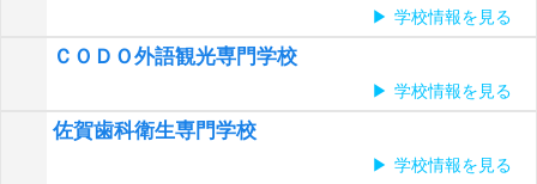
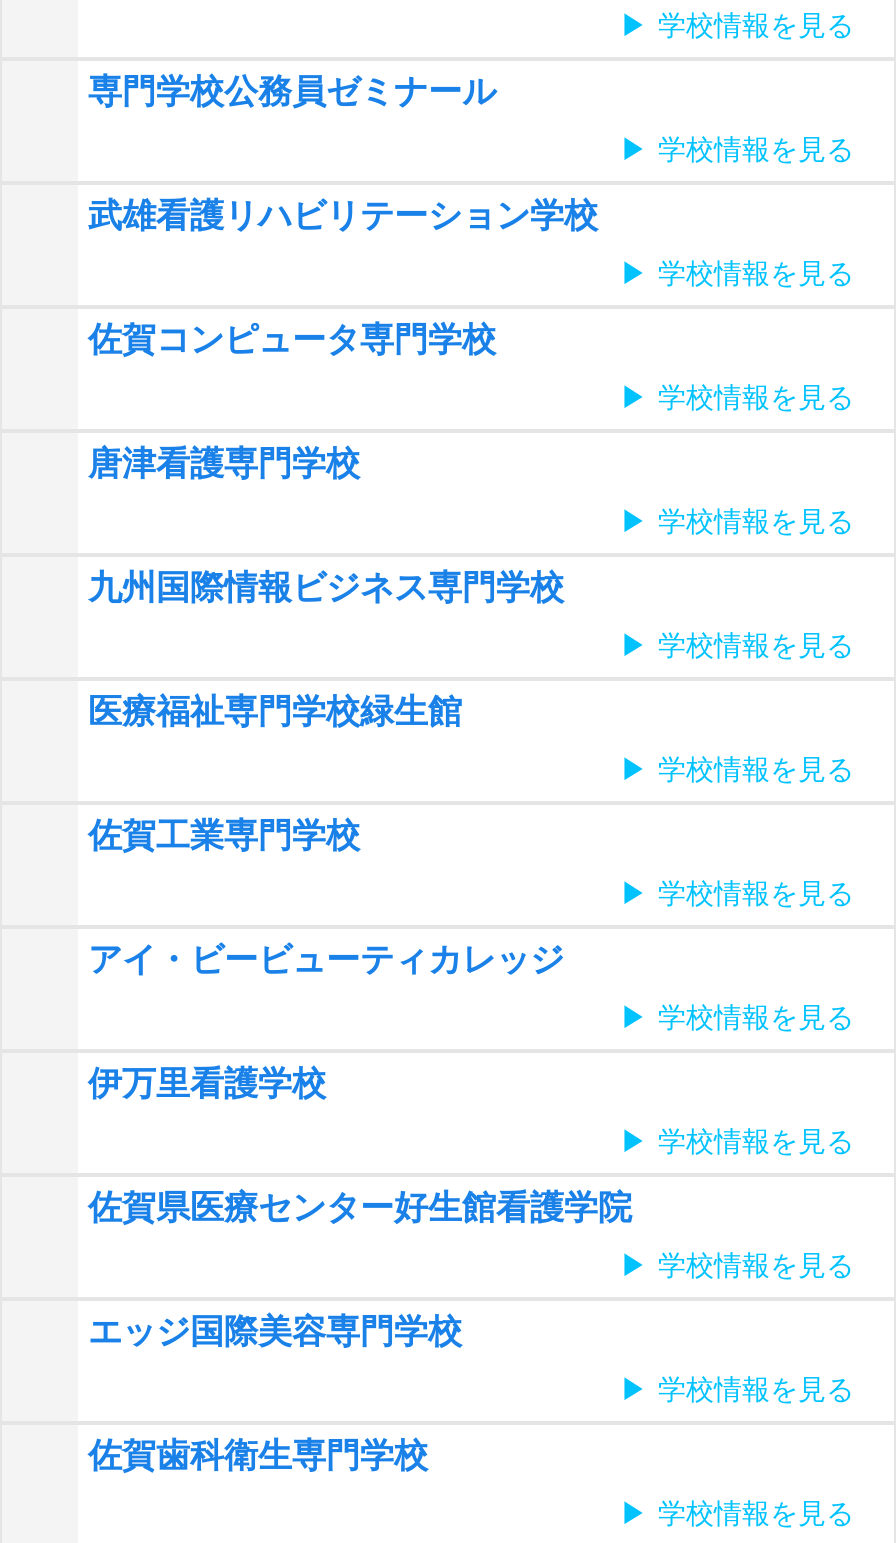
[53,45,297,68] ＣＯＤＯ外語観光専門学校 -> [88,73,854,1351] 専門学校公務員ゼミナール | 学校情報を見る | 武雄看護リハビリテーション学校 | 学校情報を見る | 佐賀コンピュータ専門学校 | 学校情報を見る | 唐津看護専門学校 | 学校情報を見る | 九州国際情報ビジネス専門学校 | 学校情報を見る | 医療福祉専門学校緑生館 | 学校情報を見る | 佐賀工業専門学校 | 学校情報を見る | アイ・ビービューティカレッジ | 学校情報を見る | 伊万里看護学校 | 学校情報を見る | 佐賀県医療センター好生館看護学院 | 学校情報を見る | エッジ国際美容専門学校

